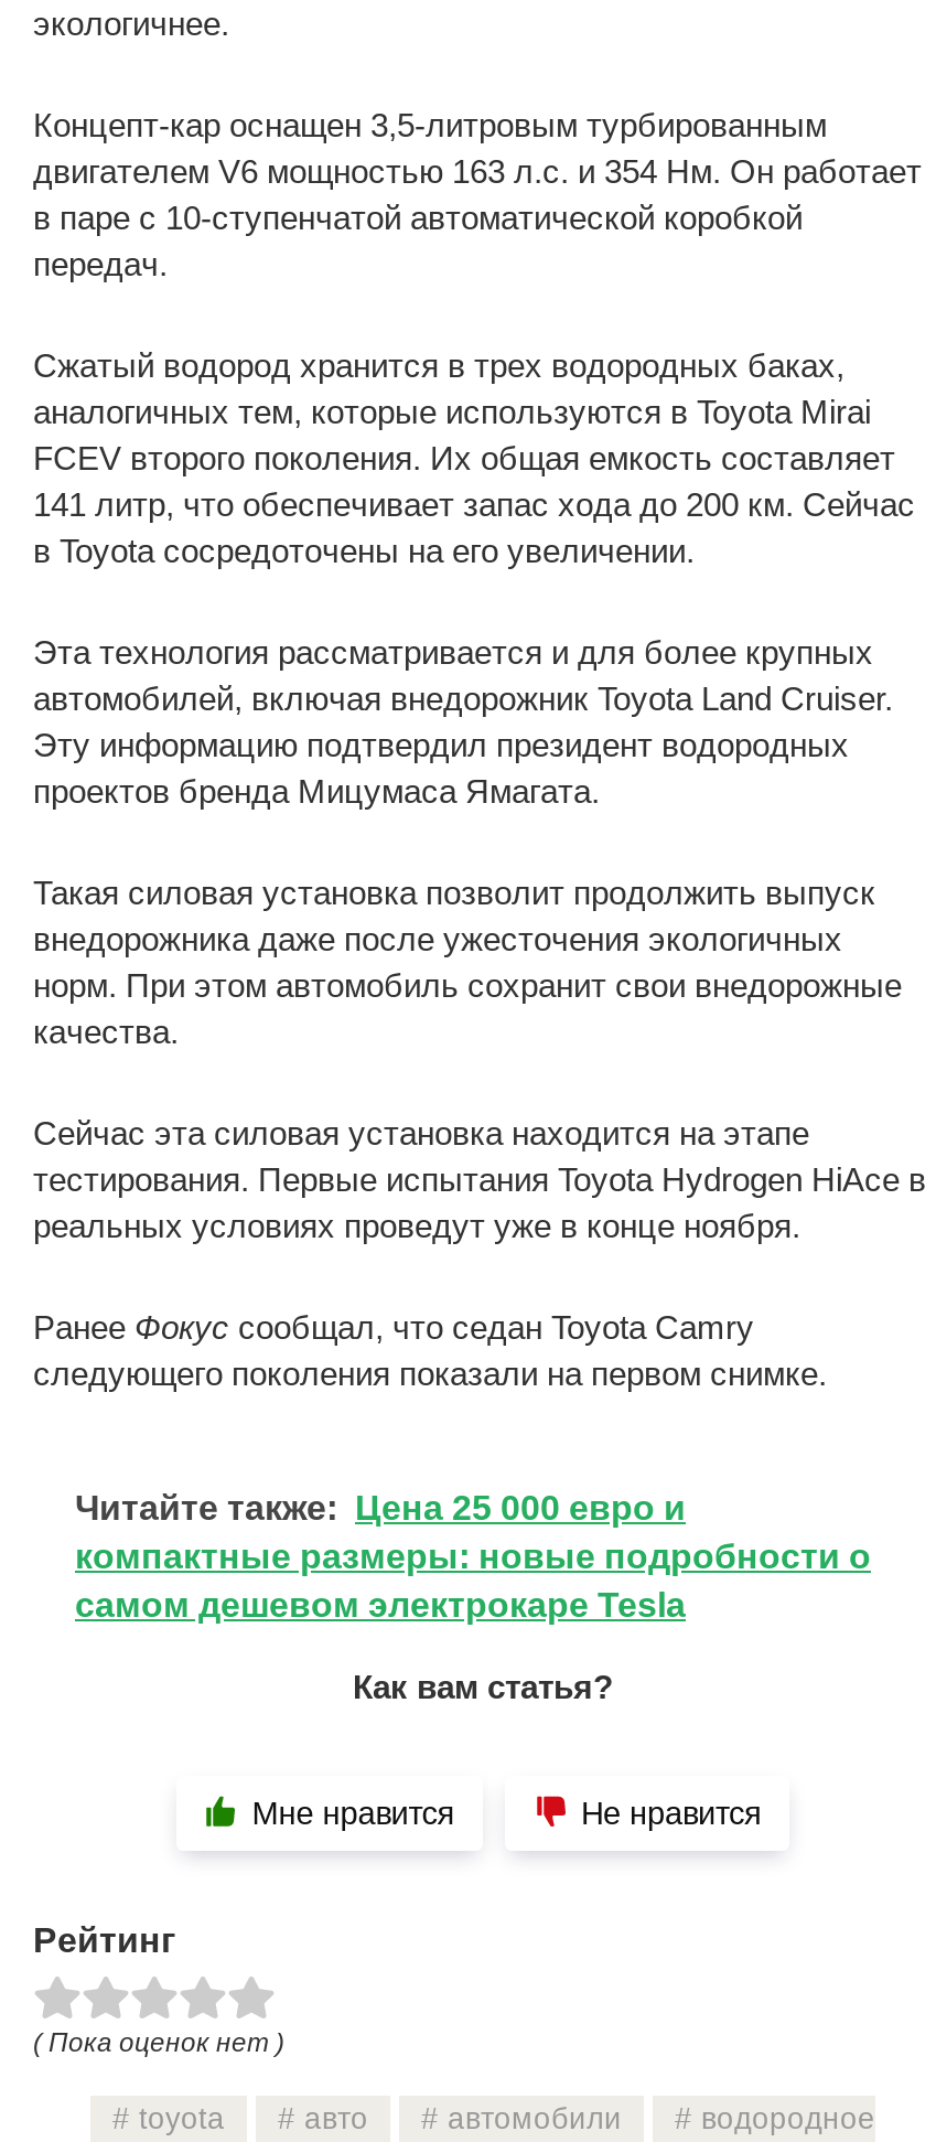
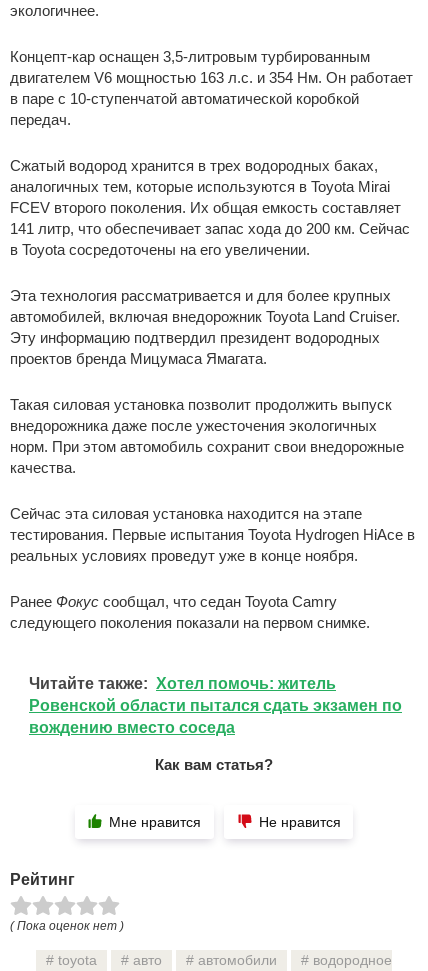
[75,1490,871,1624] Читайте также: Цена 25 000 евро и | компактные размеры: новые подробности о | самом дешевом электрокаре Tesla -> [29,675,402,736] Читайте также: Хотел помочь: житель | Ровенской области пытался сдать экзамен по | вождению вместо соседа

